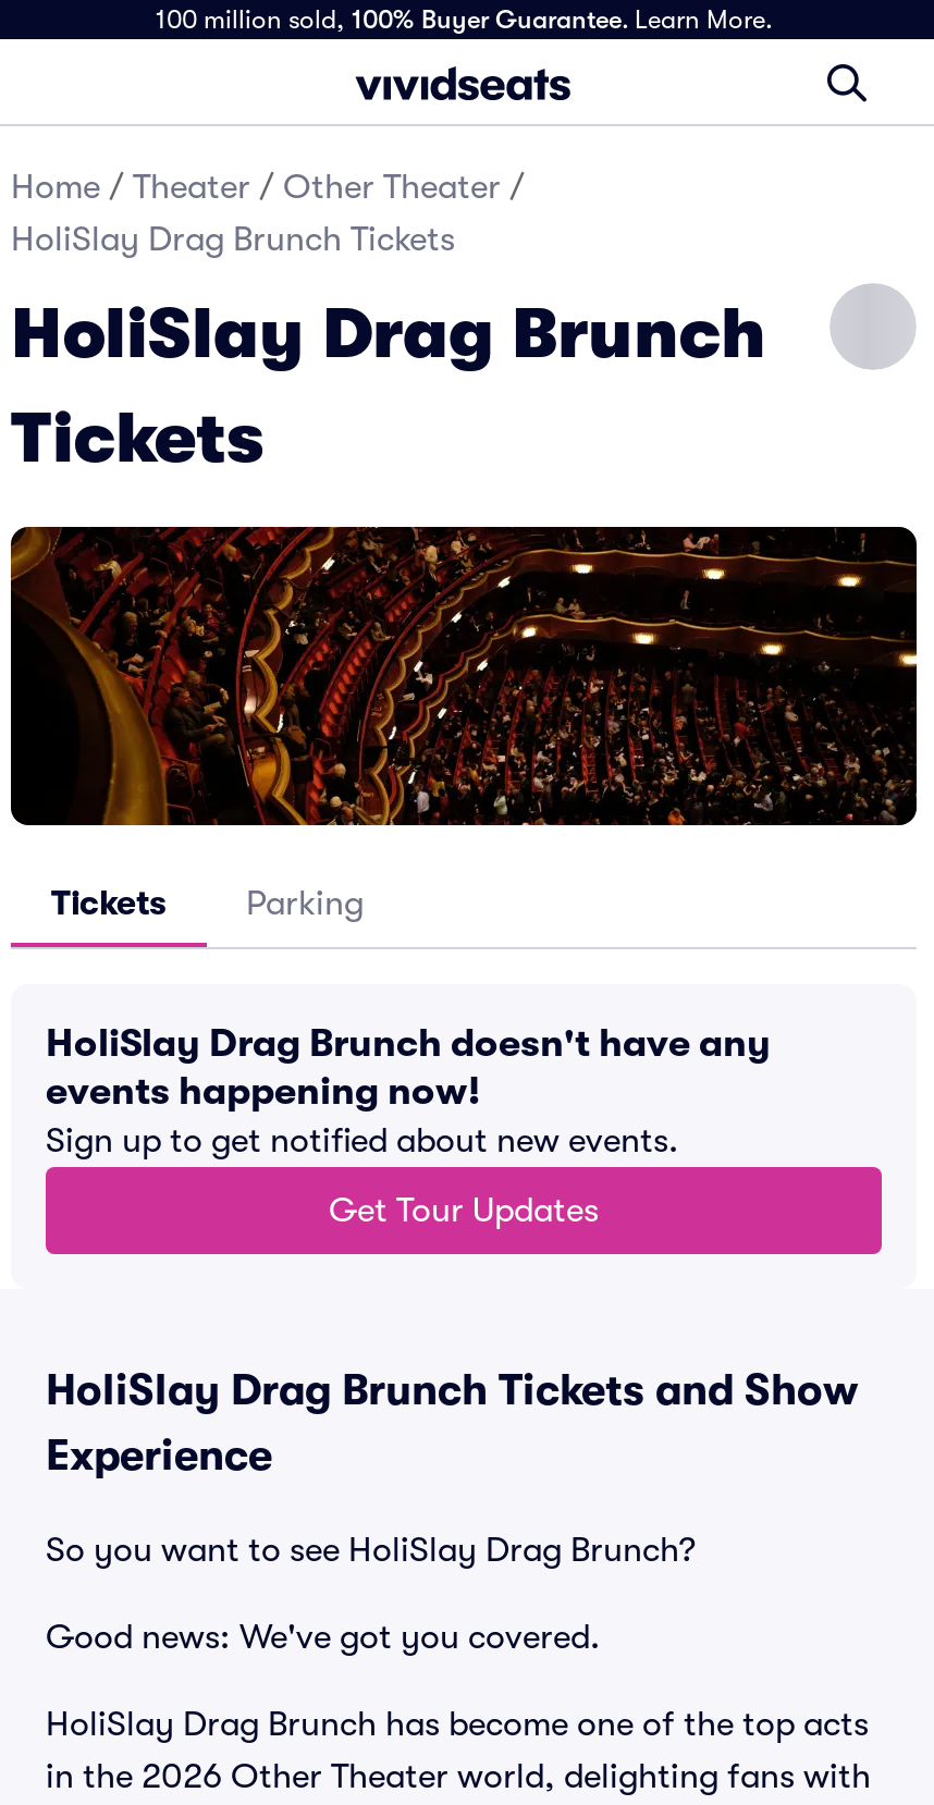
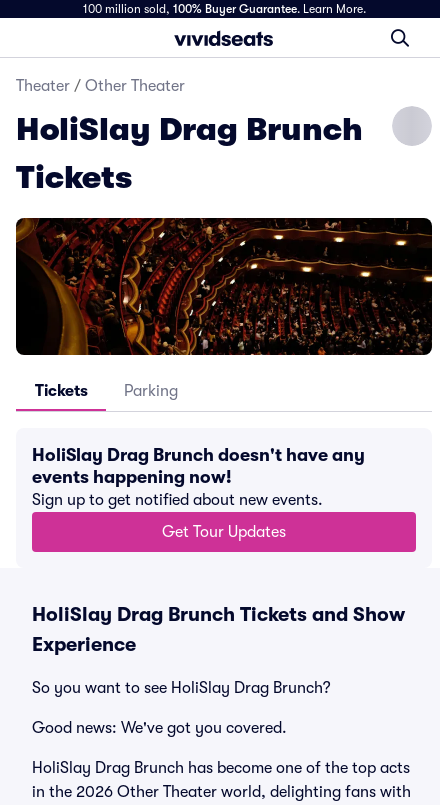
[11,168,525,259] Home / Theater / Other Theater / | HoliSlay Drag Brunch Tickets -> [16,77,185,95] Theater / Other Theater

